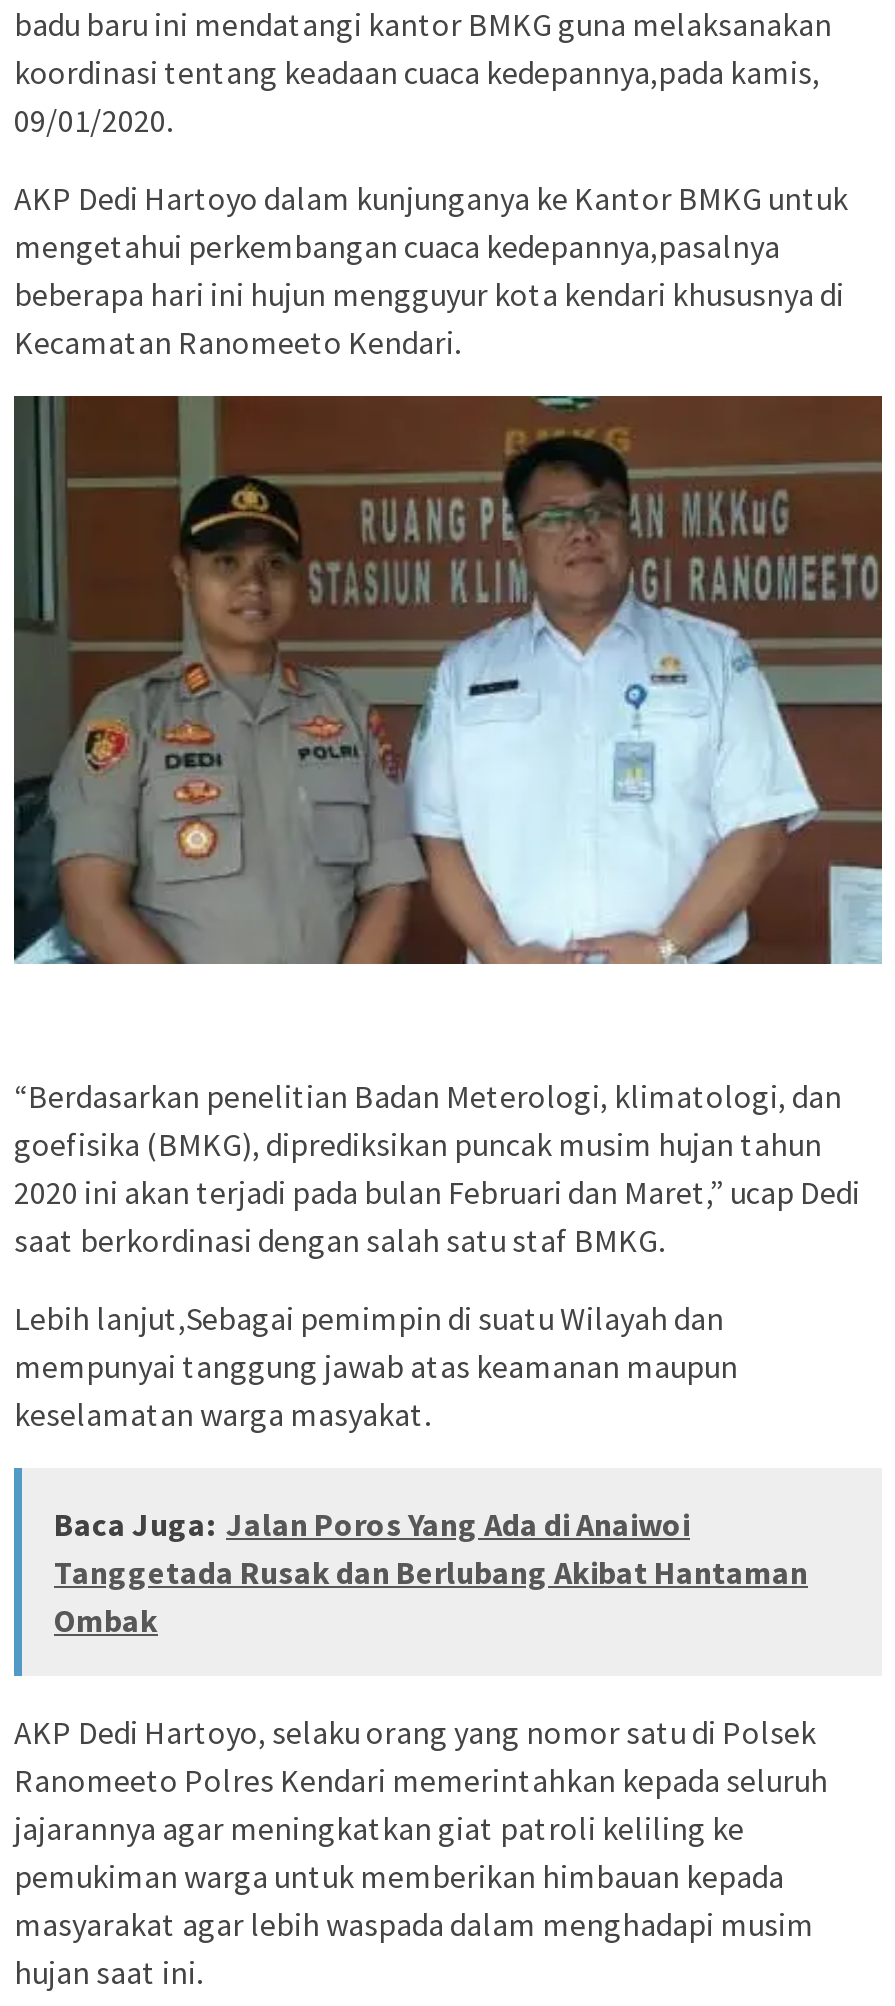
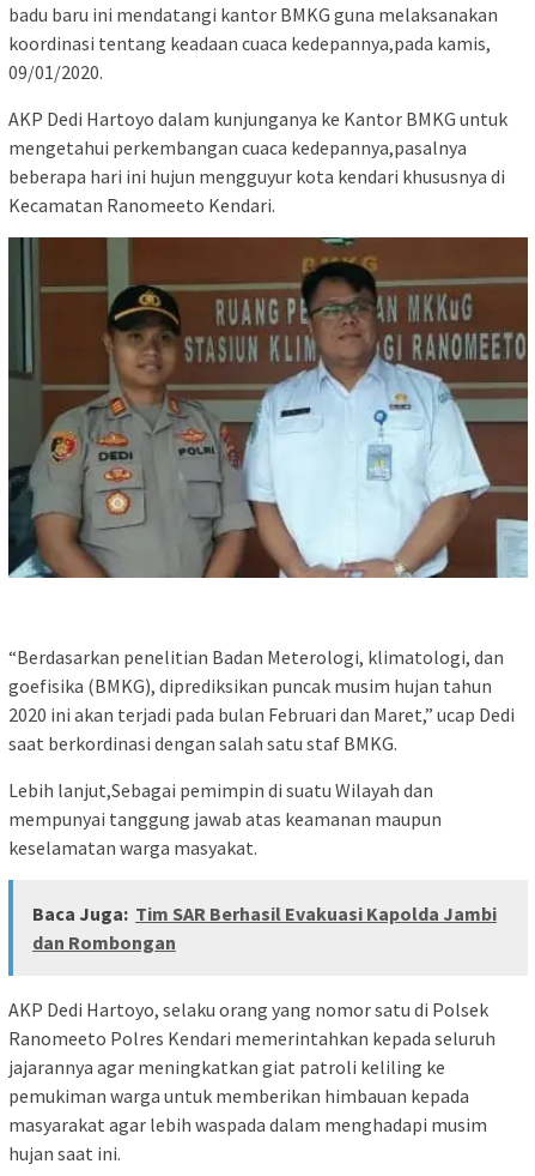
[54,1504,808,1640] Baca Juga: Jalan Poros Yang Ada di Anaiwoi | Tanggetada Rusak dan Berlubang Akibat Hantaman | Ombak -> [32,901,497,954] Baca Juga: Tim SAR Berhasil Evakuasi Kapolda Jambi | dan Rombongan

